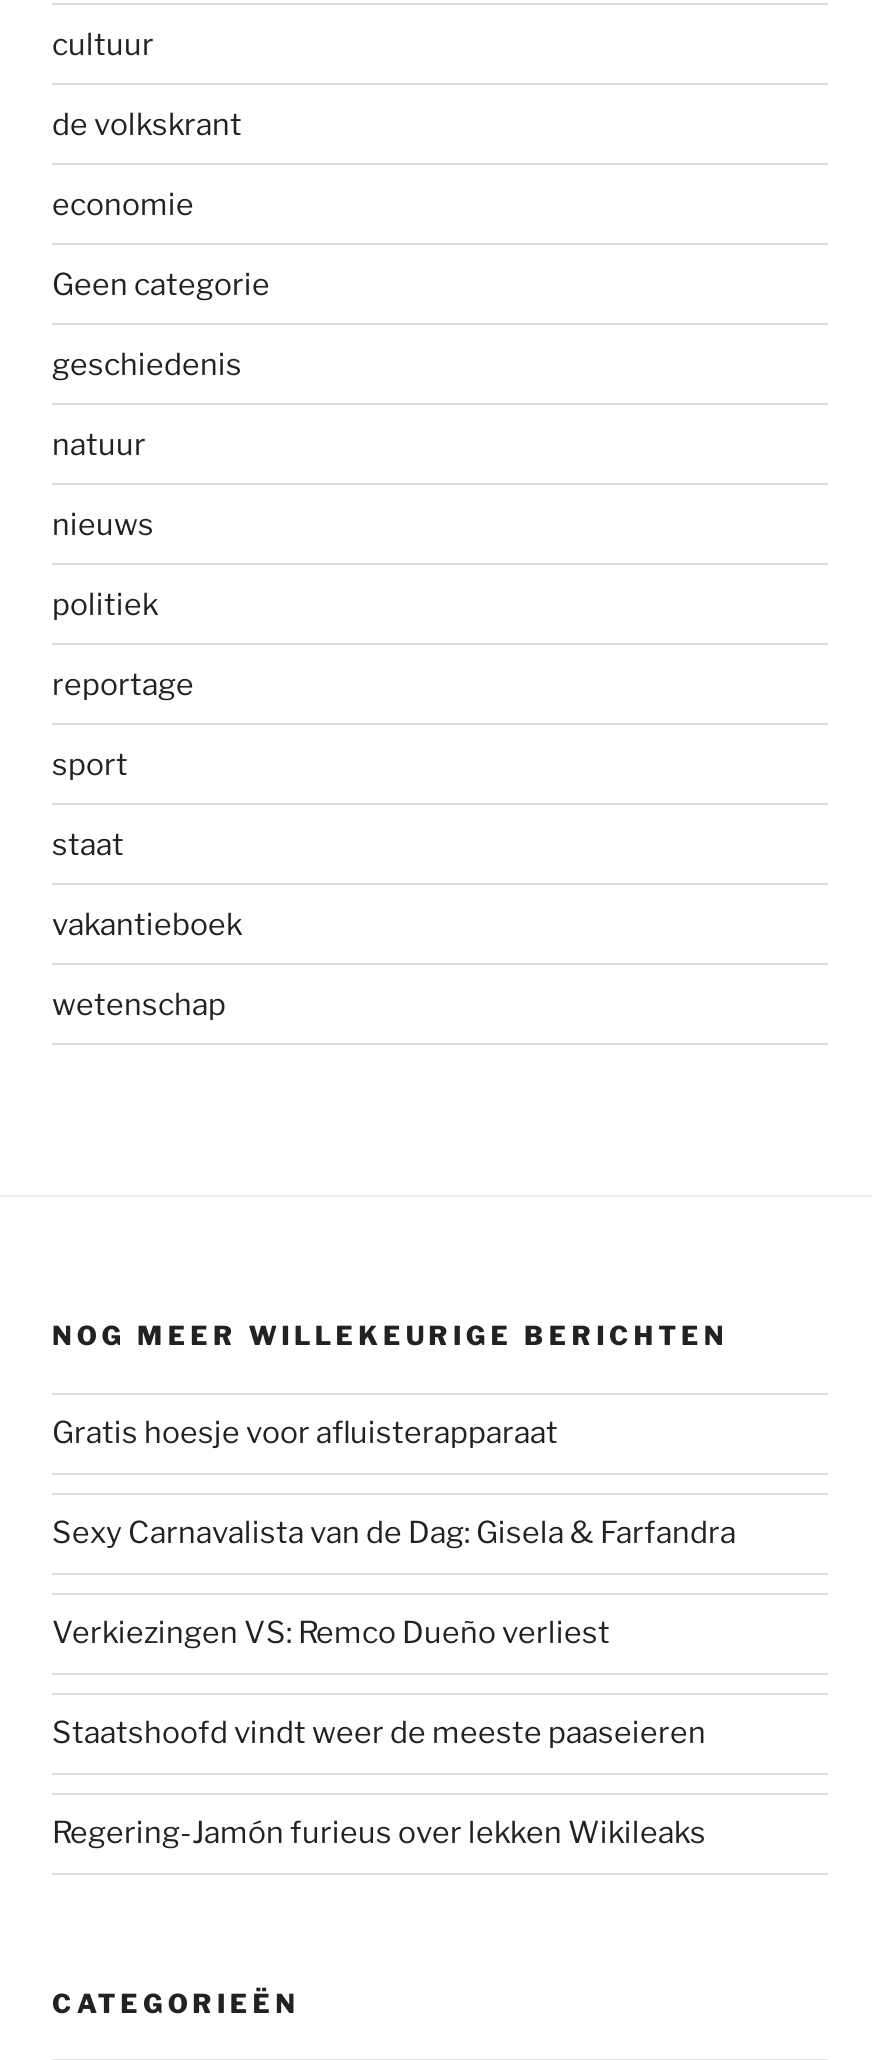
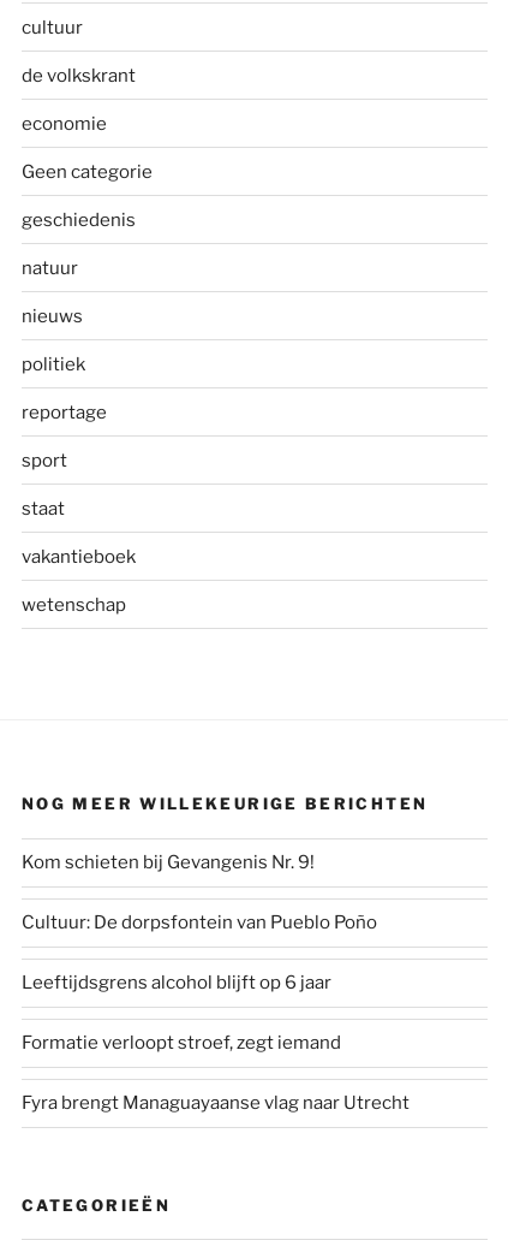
[52,1415,558,1451] Gratis hoesje voor afluisterapparaat -> [22,852,315,874] Kom schieten bij Gevangenis Nr. 9!
[52,1515,736,1551] Sexy Carnavalista van de Dag: Gisela & Farfandra -> [22,912,377,934] Cultuur: De dorpsfontein van Pueblo Poño
[52,1615,610,1651] Verkiezingen VS: Remco Dueño verliest -> [22,972,331,994] Leeftijdsgrens alcohol blijft op 6 jaar
[52,1715,706,1751] Staatshoofd vindt weer de meeste paaseieren -> [22,1033,341,1054] Formatie verloopt stroef, zegt iemand
[52,1815,706,1851] Regering-Jamón furieus over lekken Wikileaks -> [22,1093,410,1114] Fyra brengt Managuayaanse vlag naar Utrecht

